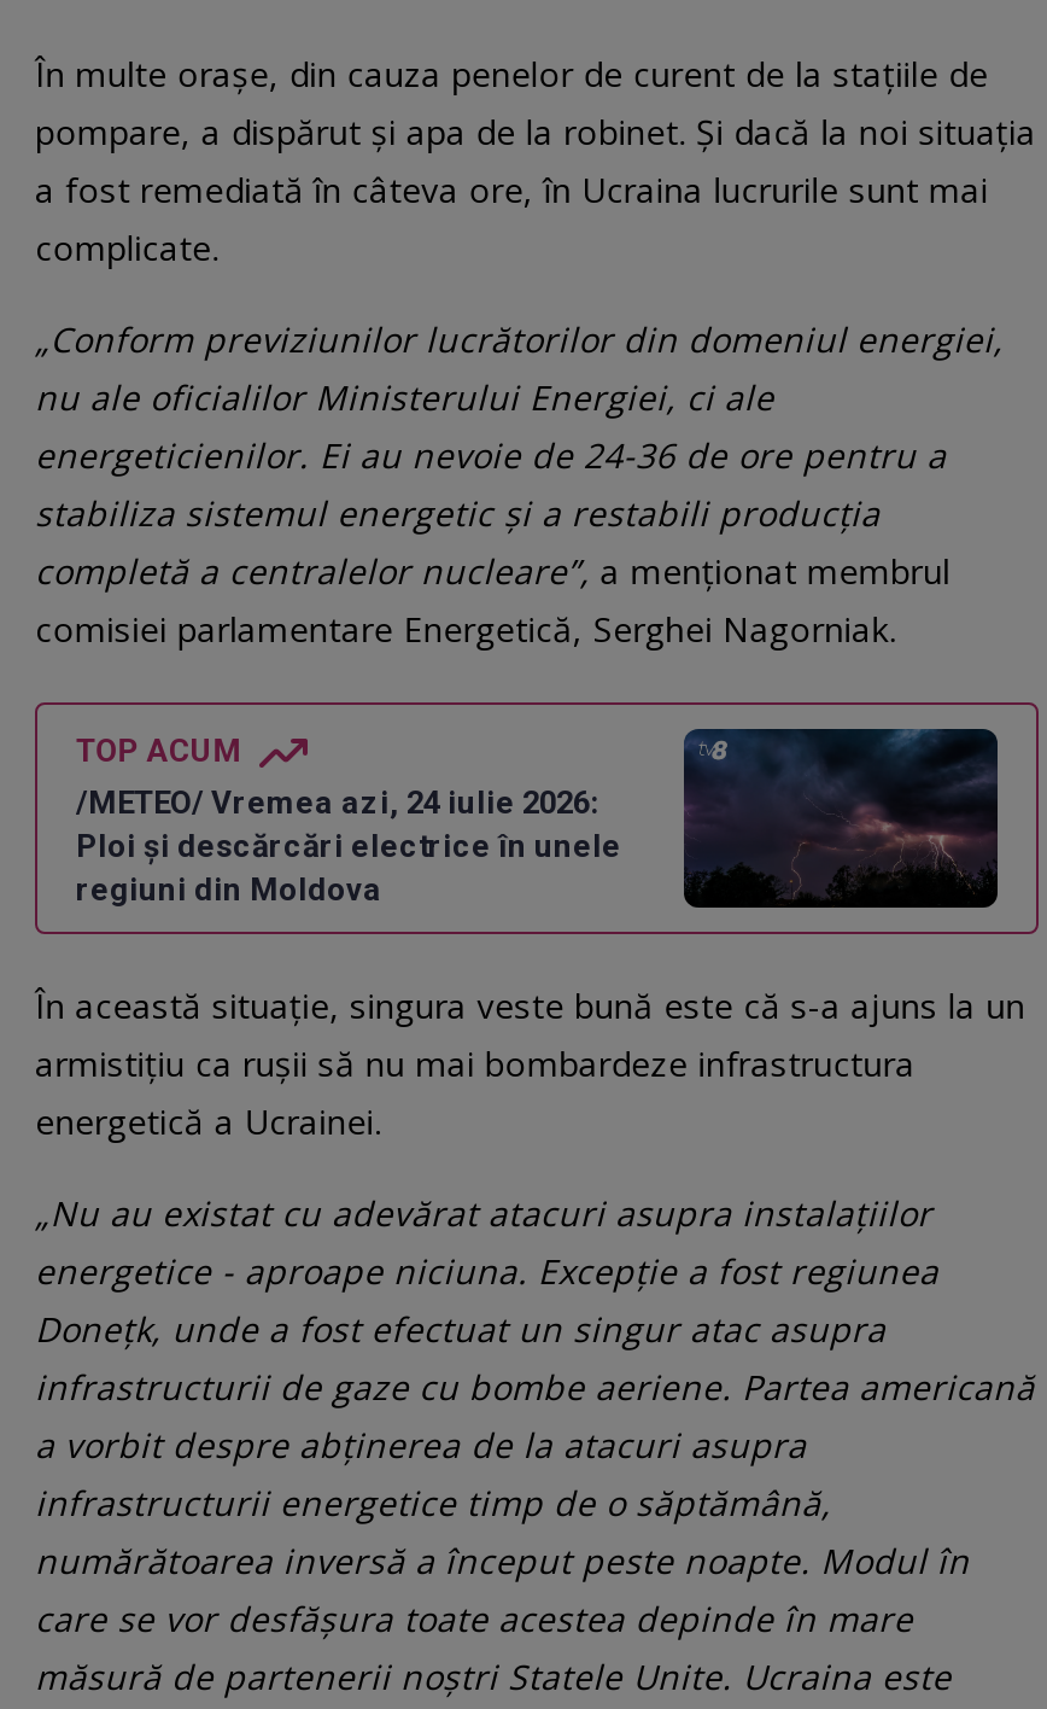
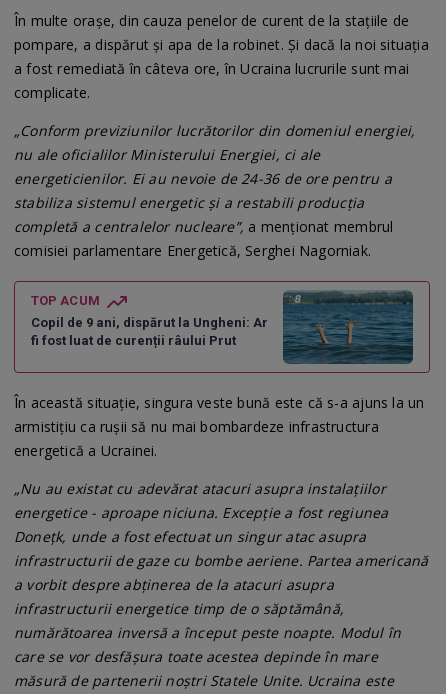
[76,729,1000,910] [image] | /METEO/ Vremea azi, 24 iulie 2026: | Ploi și descărcări electrice în unele | regiuni din Moldova -> [31,290,414,365] [image] | Copil de 9 ani, dispărut la Ungheni: Ar | fi fost luat de curenții râului Prut

